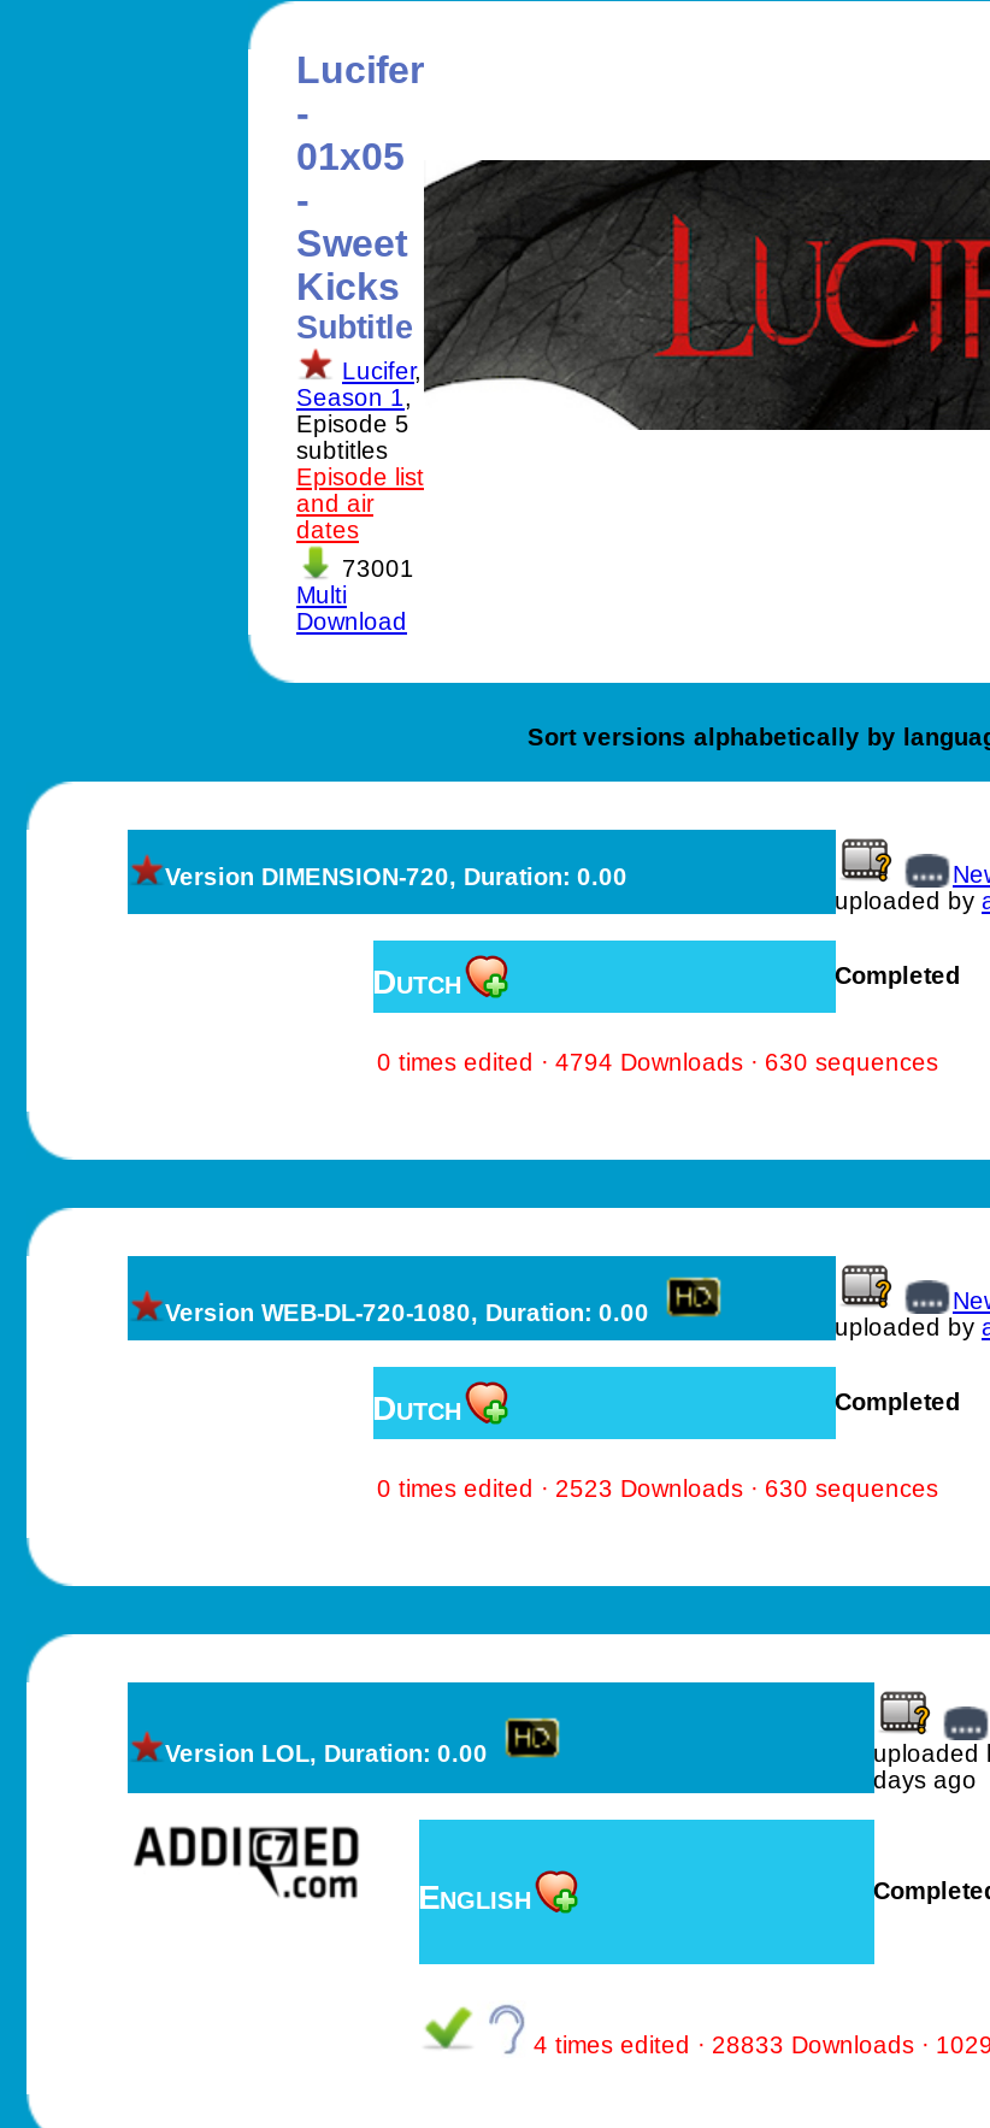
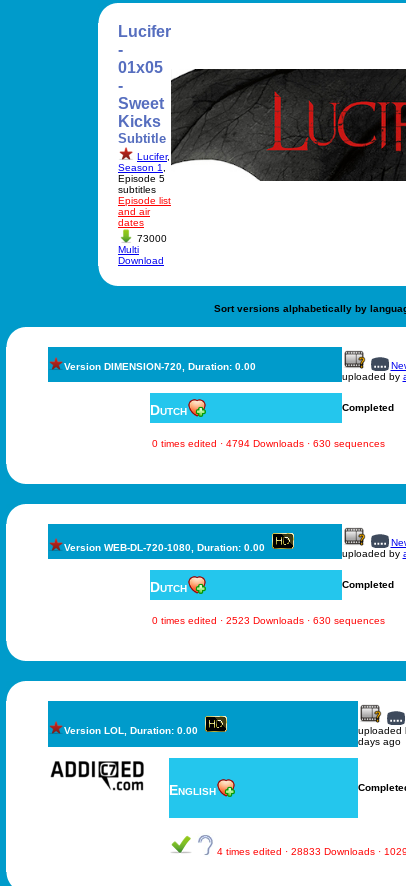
[335,555,414,582] 73001 -> [134,233,167,244] 73000

